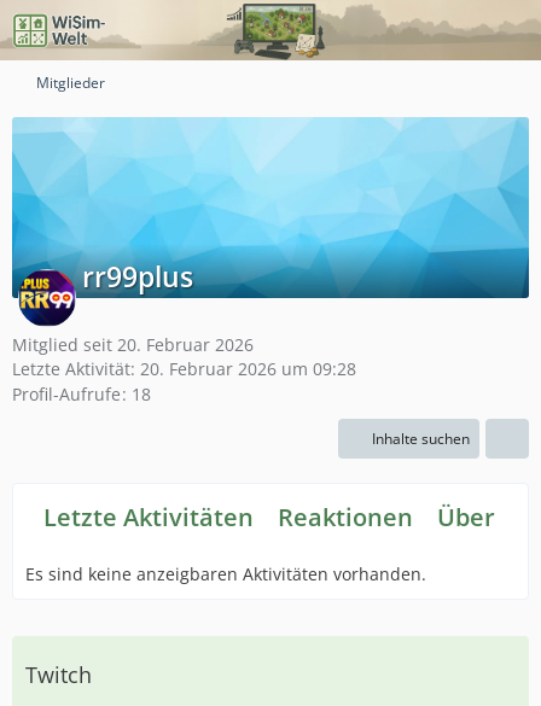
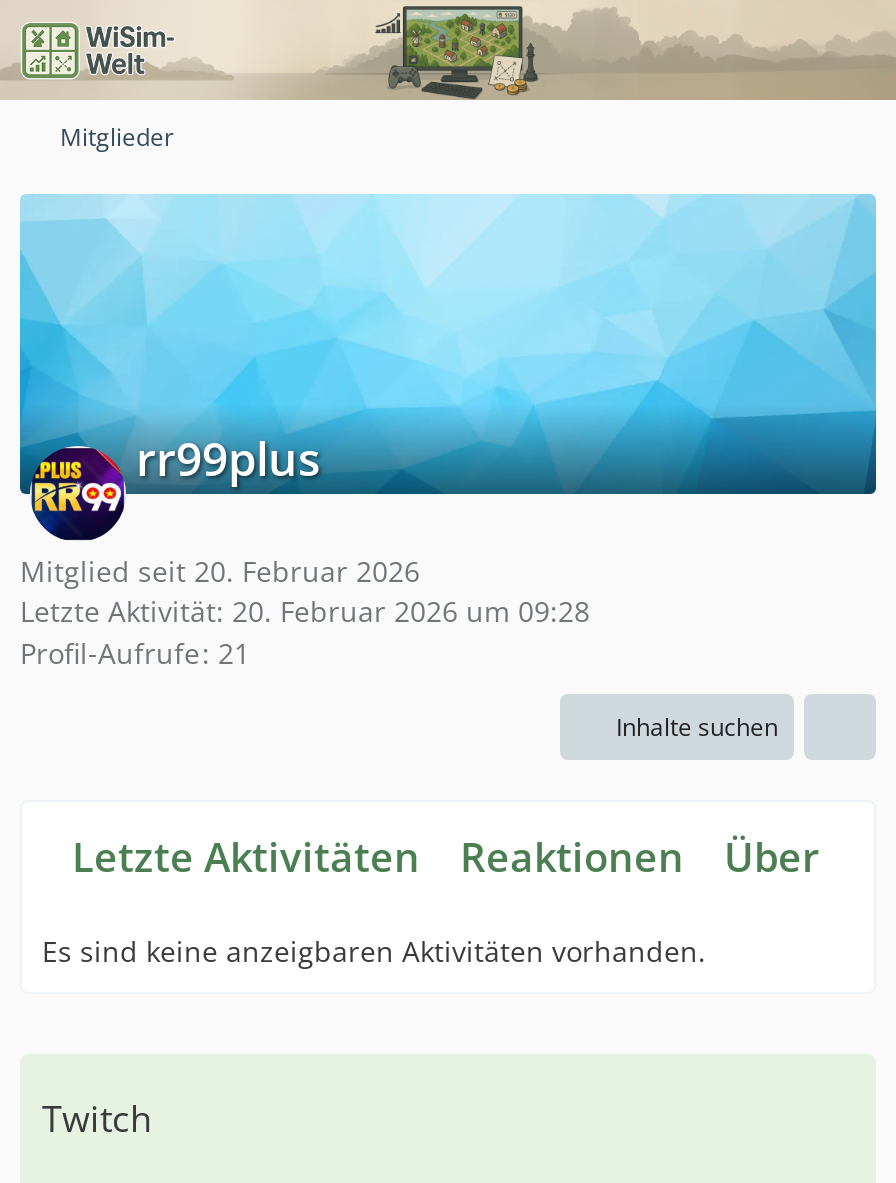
[12,383,151,406] Profil-Aufrufe 18 -> [20,634,250,672] Profil-Aufrufe 21

